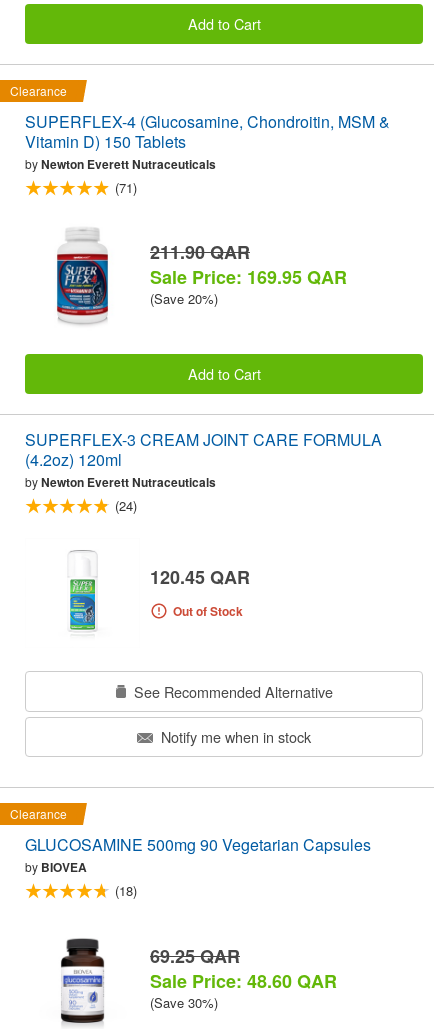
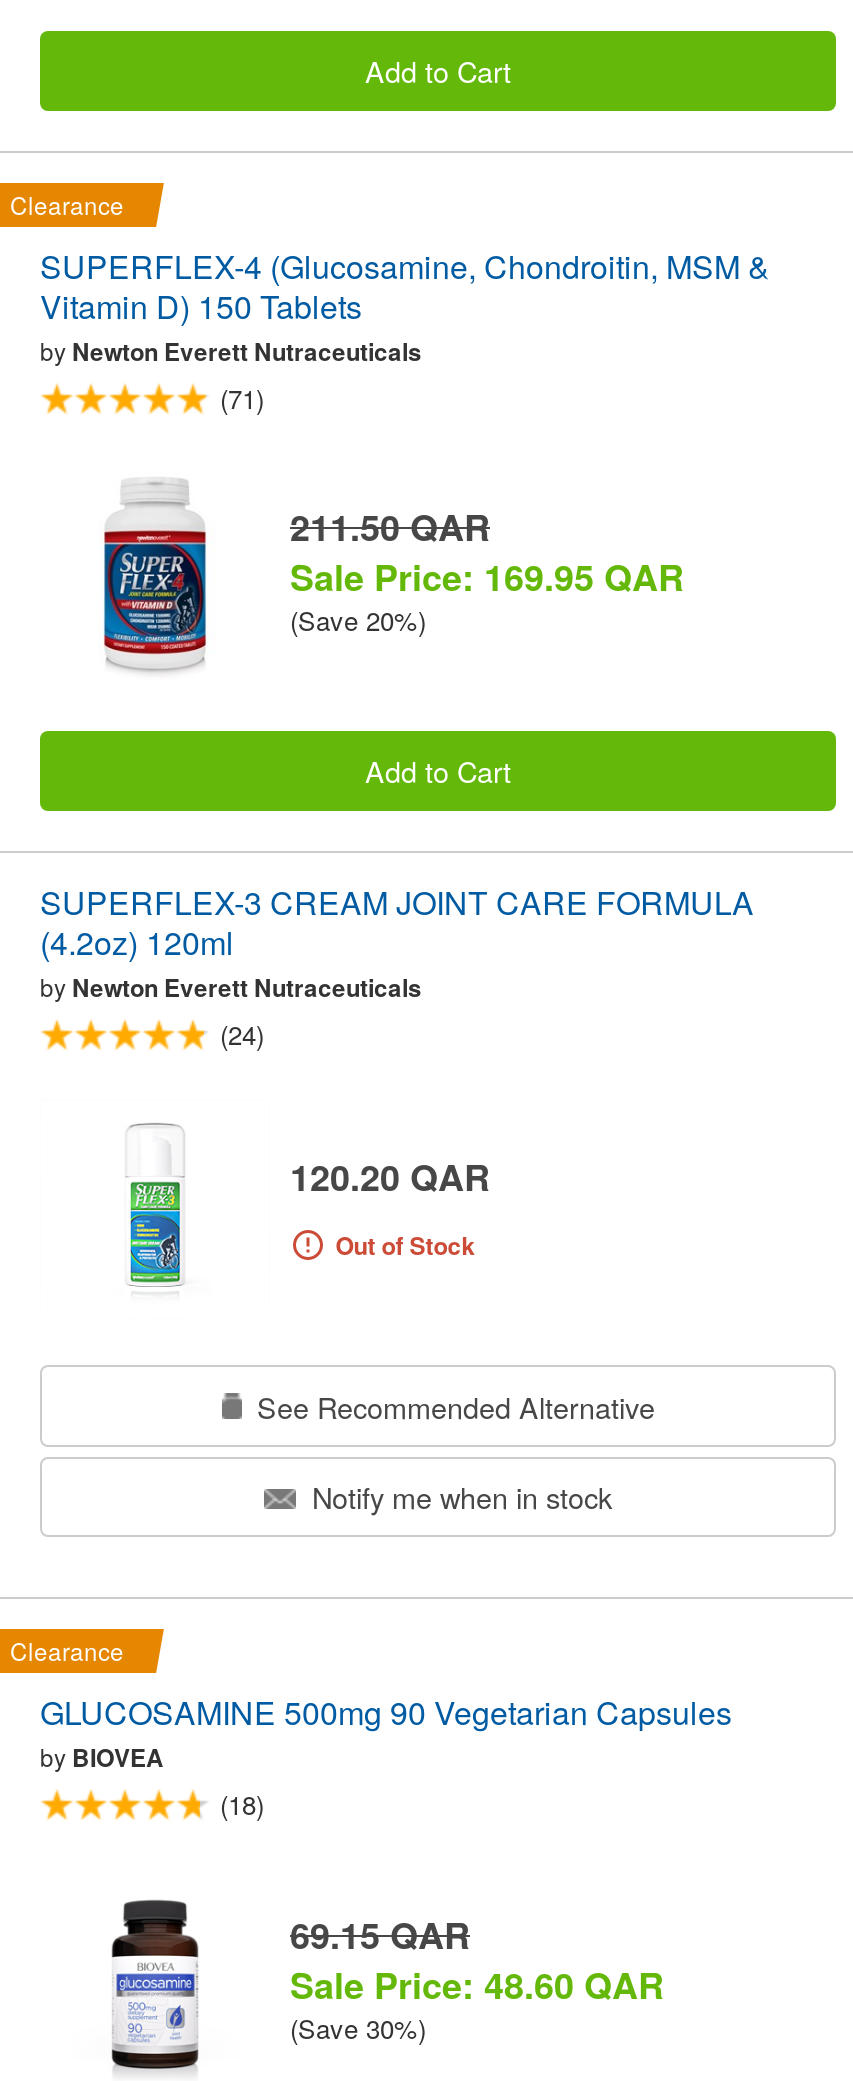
[150,239,250,265] 211.90 QAR -> [290,502,490,554] 211.50 QAR
[150,564,250,590] 120.45 QAR -> [290,1150,490,1202] 120.20 QAR
[150,943,240,969] 69.25 QAR -> [290,1908,470,1960] 69.15 QAR

